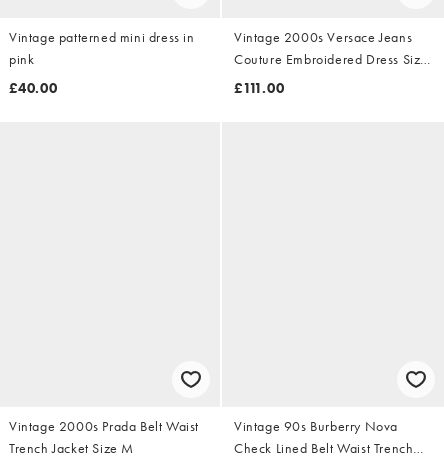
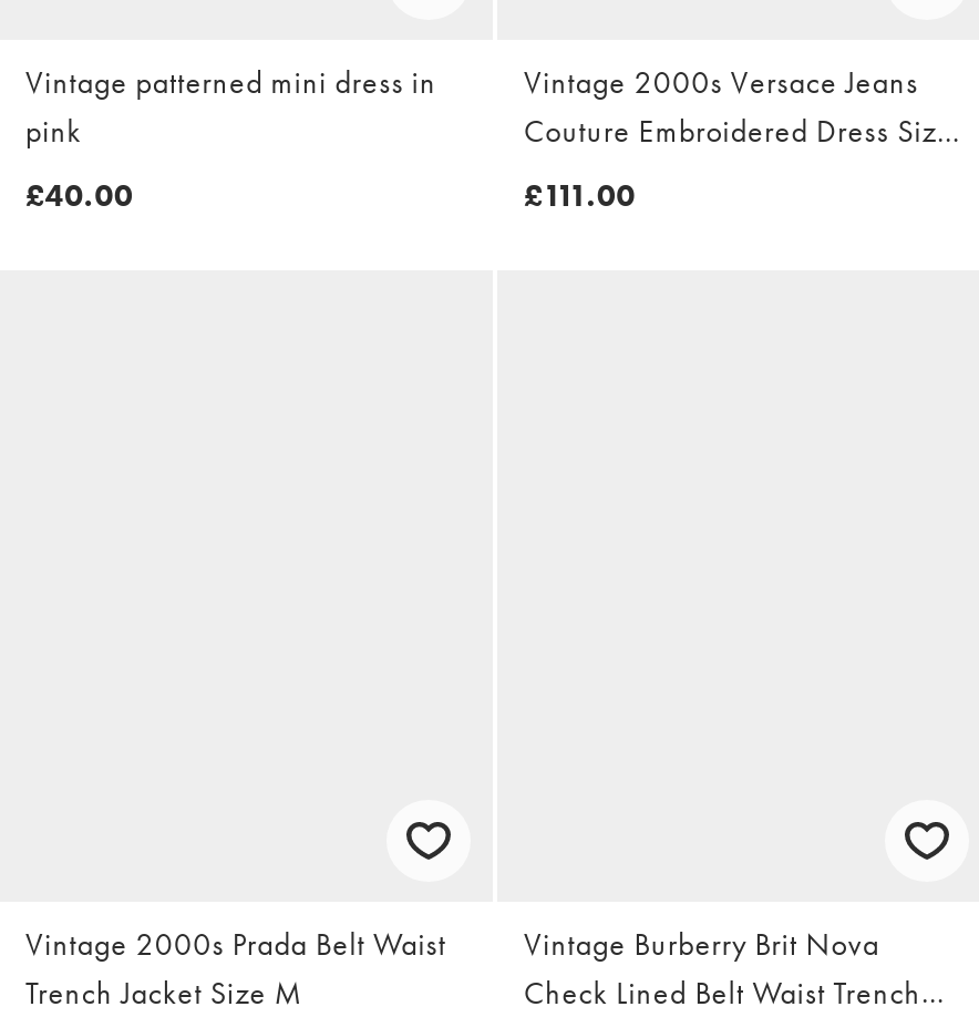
[234,417,398,435] Vintage 90s Burberry Nova -> [524,923,880,963] Vintage Burberry Brit Nova

